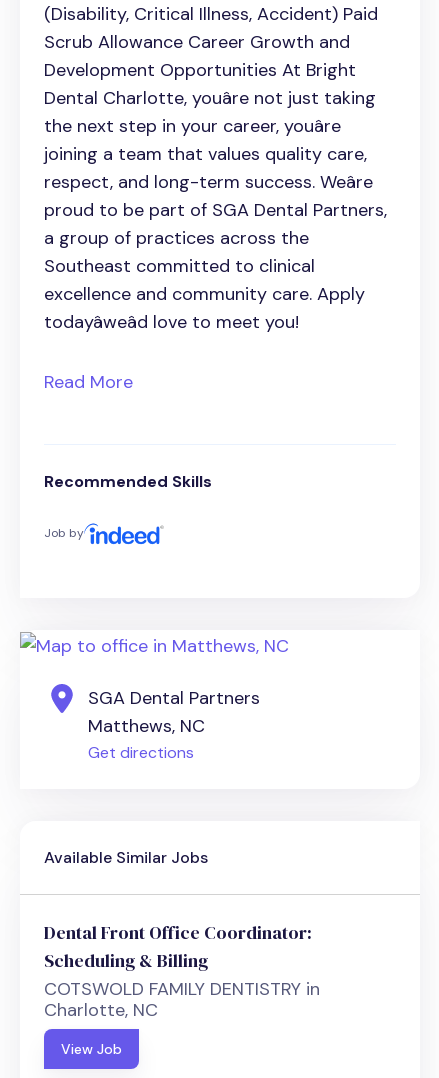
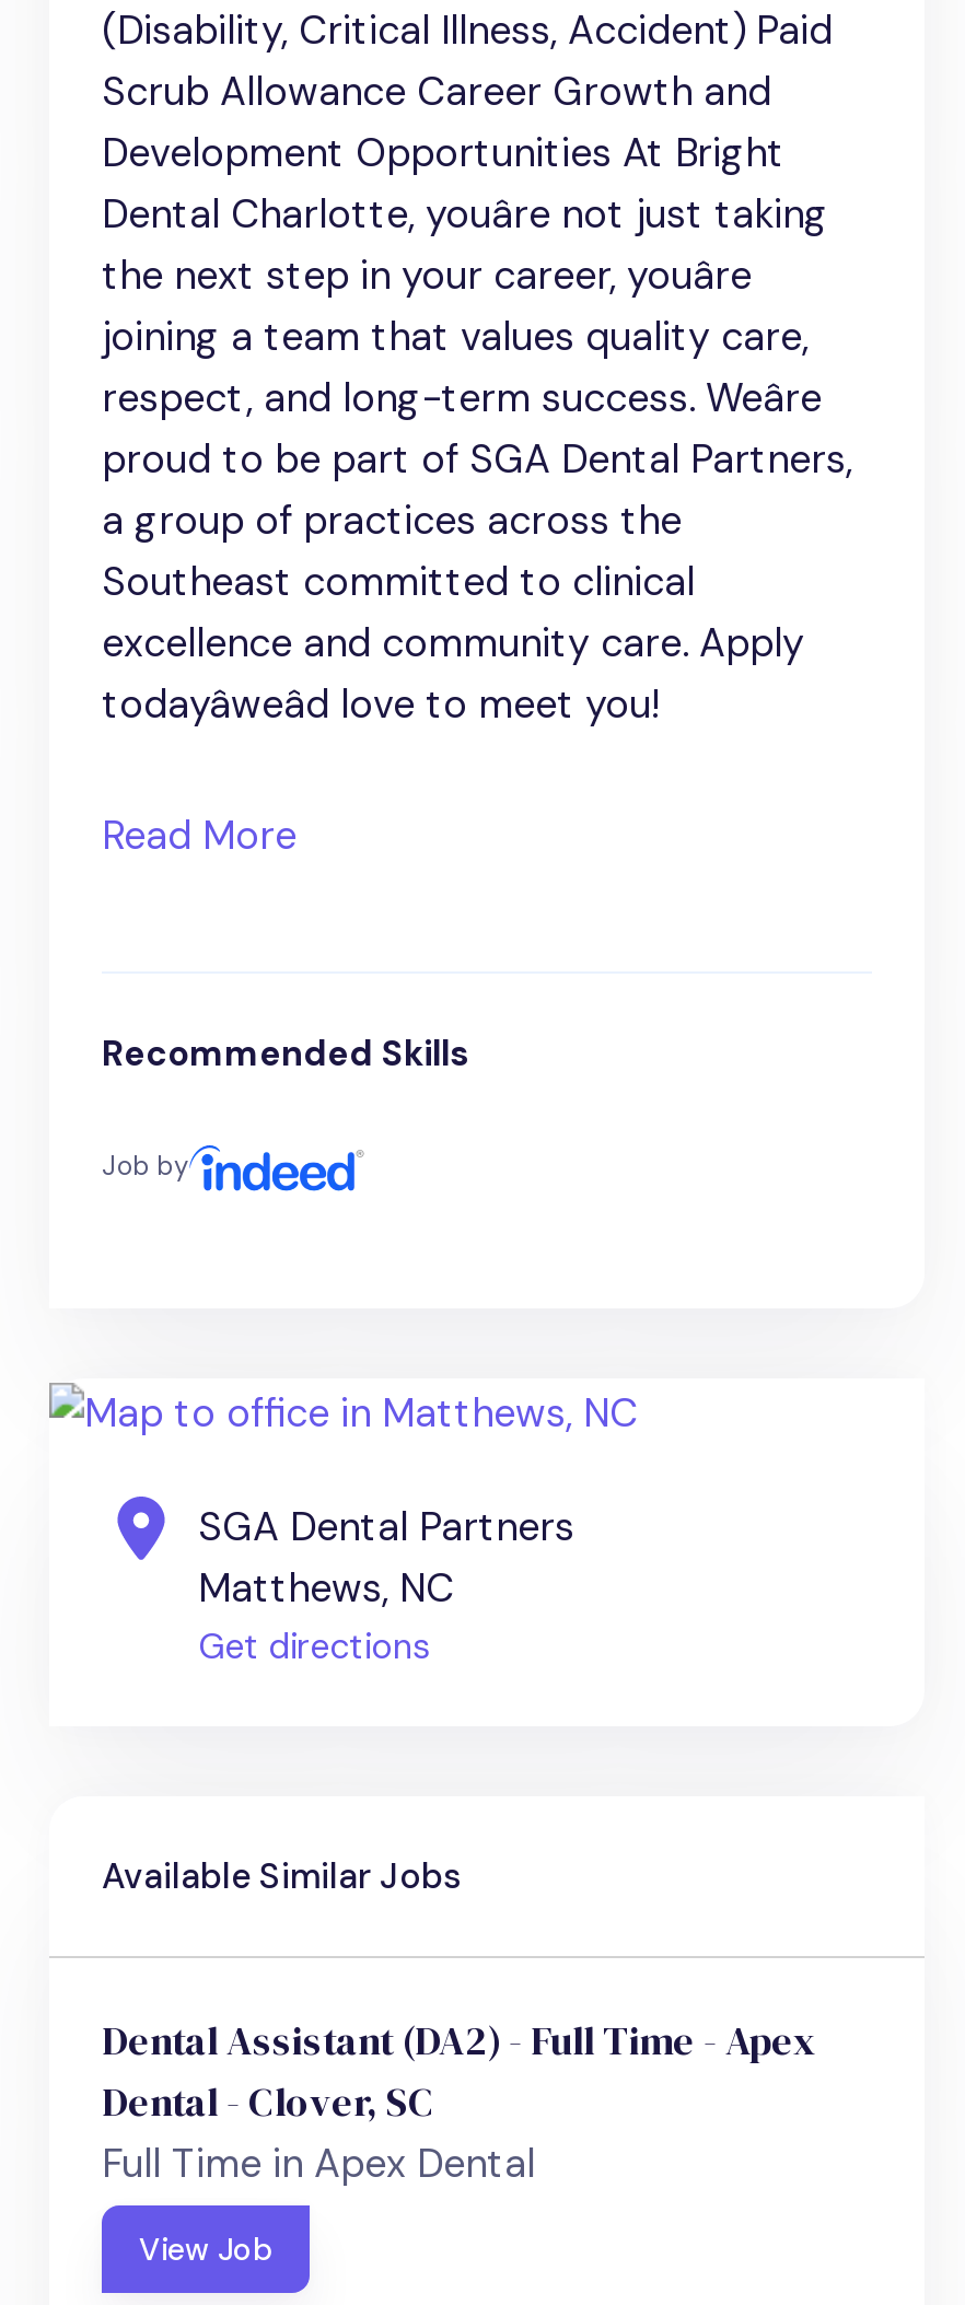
[44,920,320,1022] Dental Front Office Coordinator: | Scheduling & Billing | COTSWOLD FAMILY DENTISTRY in | Charlotte, NC -> [102,2012,815,2190] Dental Assistant (DA2) - Full Time - Apex | Dental - Clover, SC | Full Time in Apex Dental

